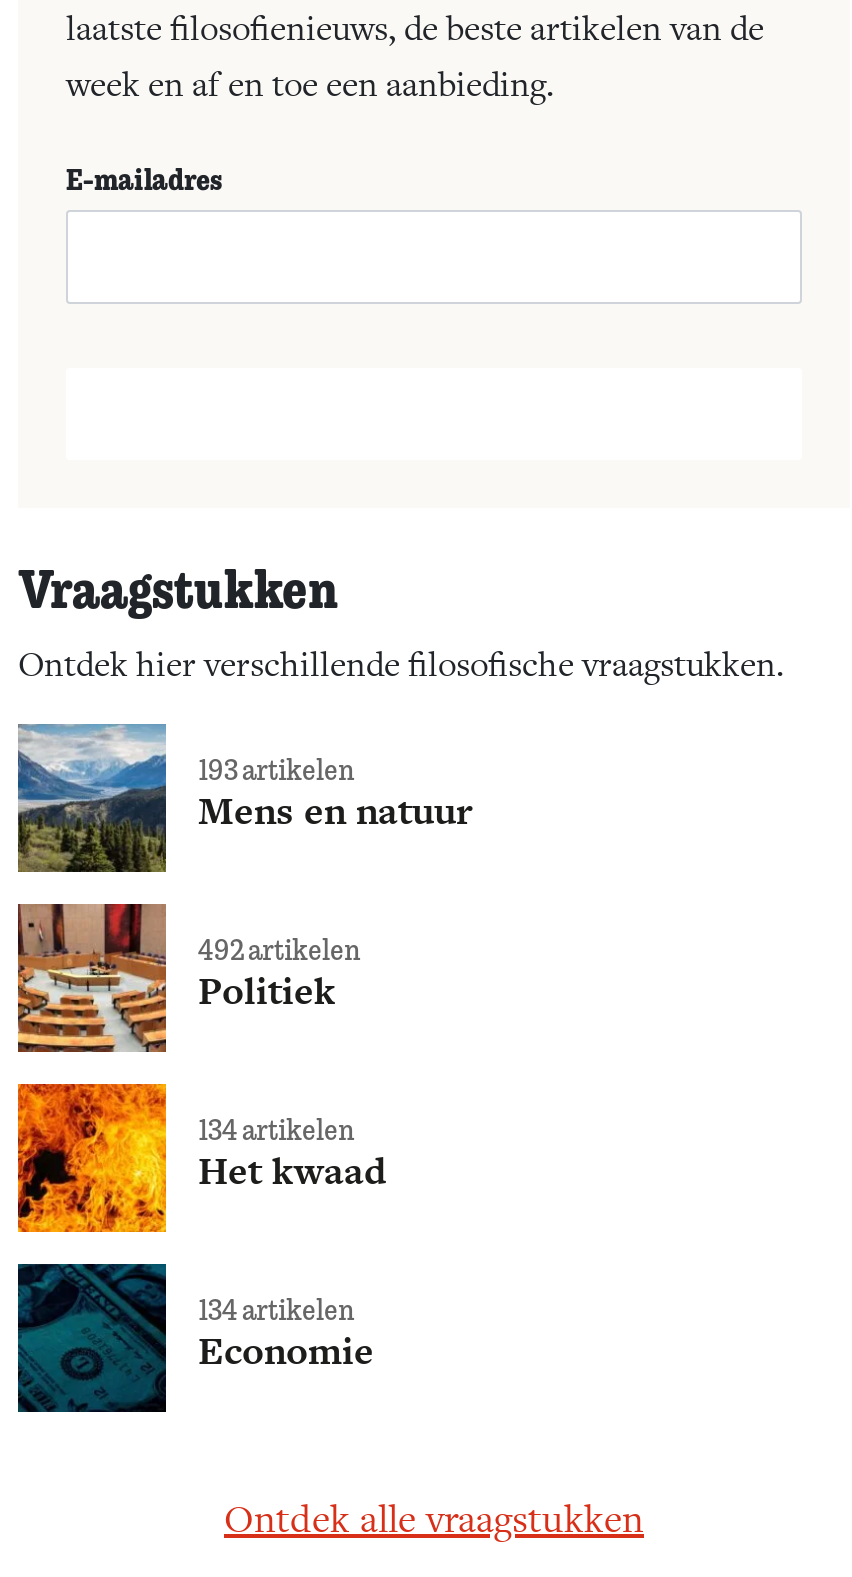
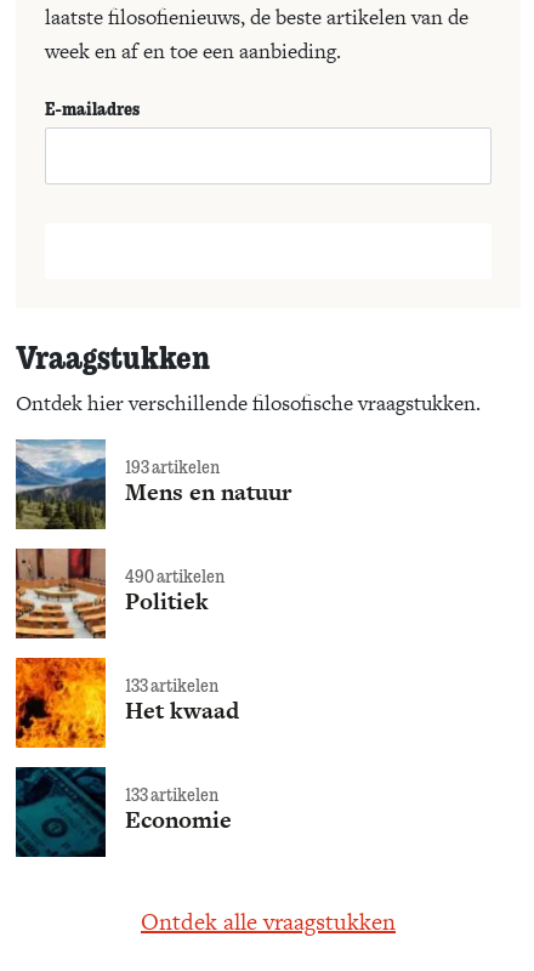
[198,930,360,968] 492 artikelen -> [125,564,225,587] 490 artikelen
[198,1110,354,1148] 134 artikelen -> [125,673,218,696] 133 artikelen
[198,1290,354,1328] 134 artikelen -> [125,783,218,806] 133 artikelen

